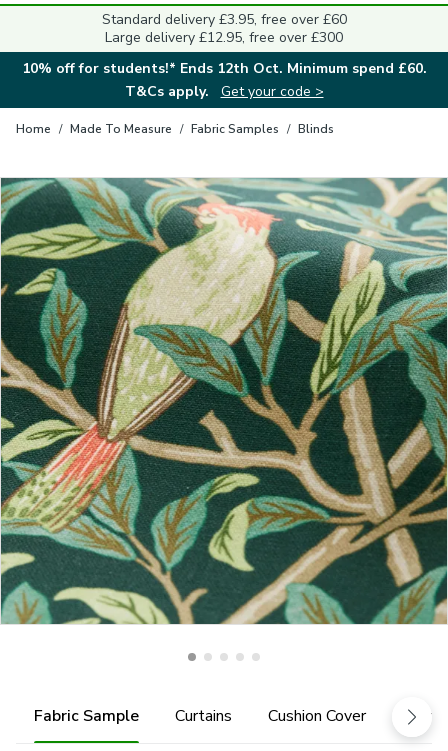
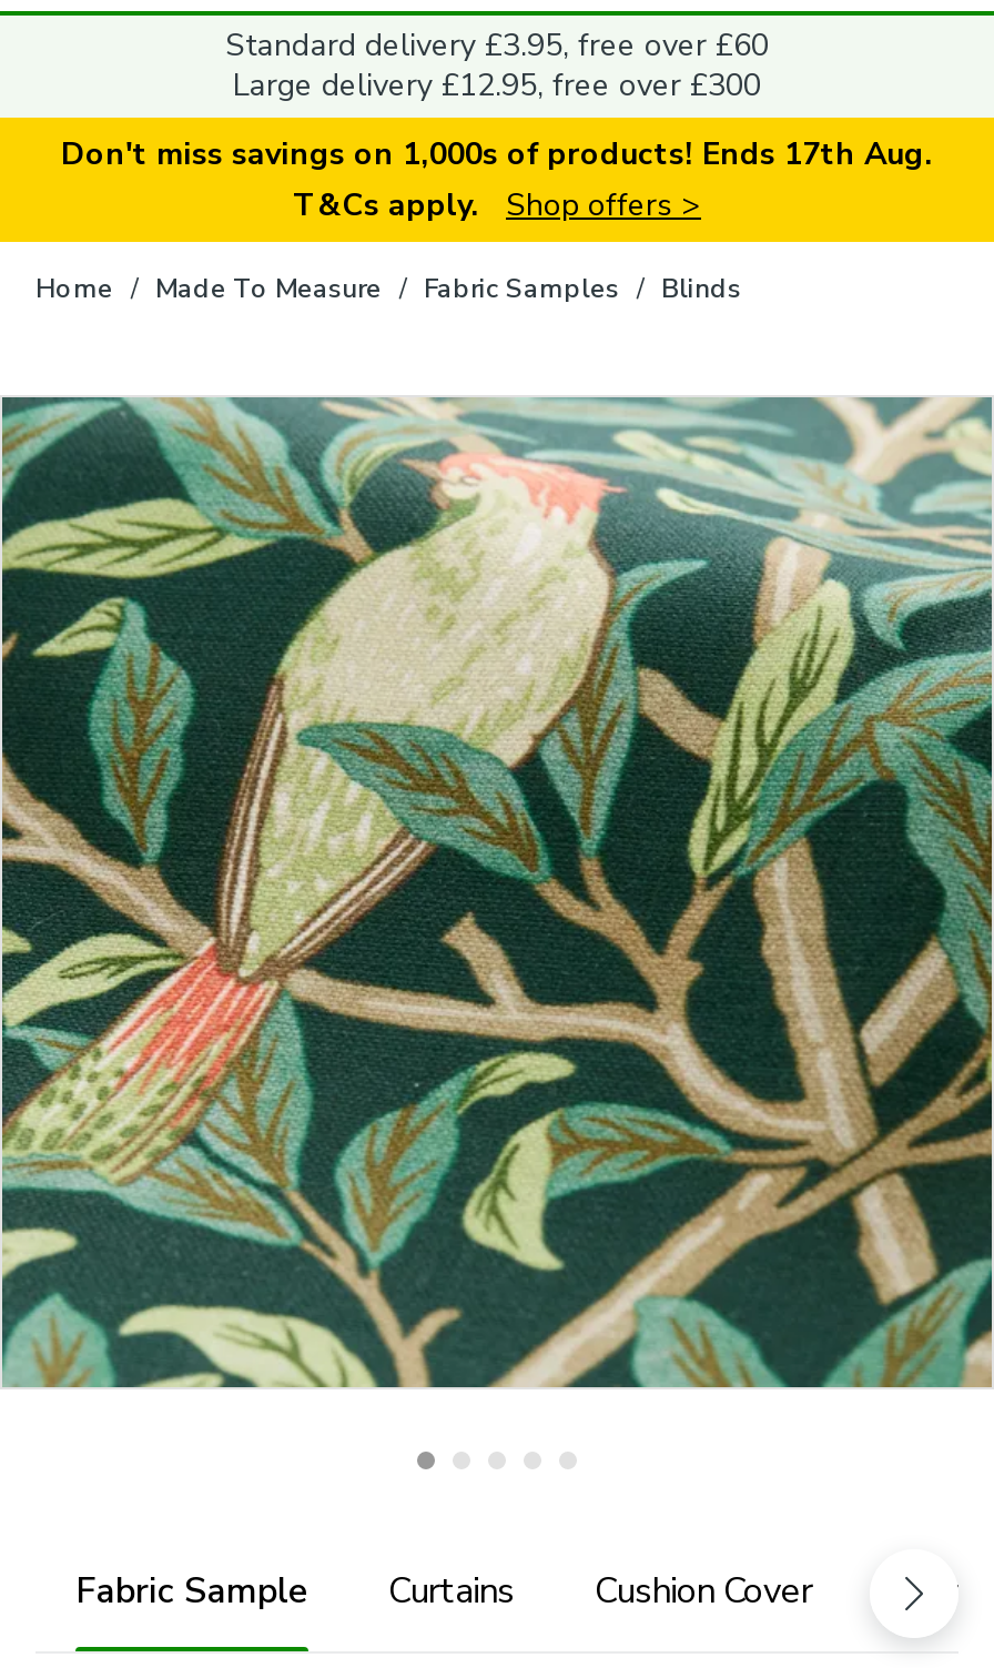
[21,59,426,101] 10% off for students!* Ends 12th Oct. Minimum spend £60. | T&Cs apply. Get your code > -> [61,133,933,226] Don't miss savings on 1,000s of products! Ends 17th Aug. | T&Cs apply. Shop offers >

